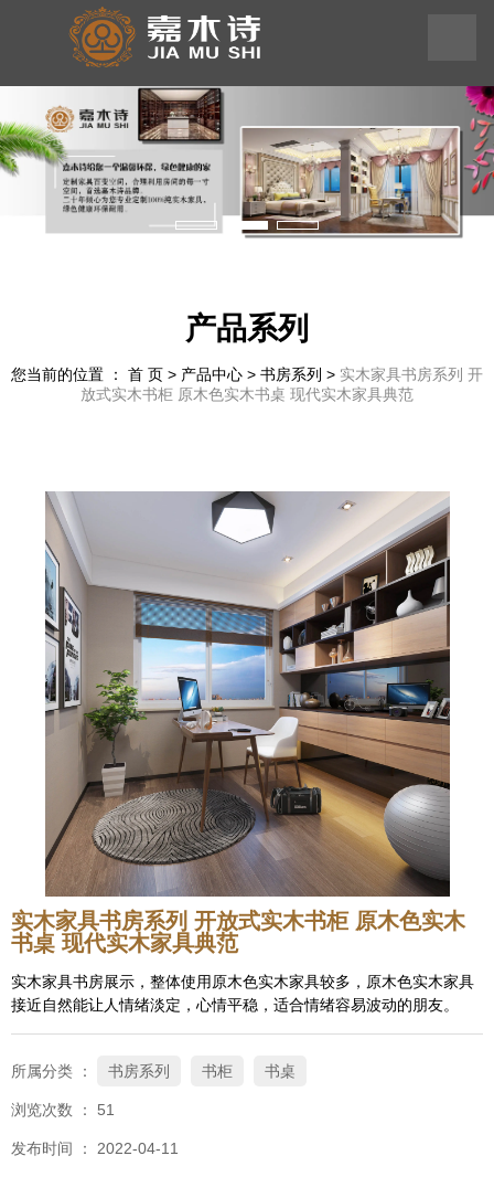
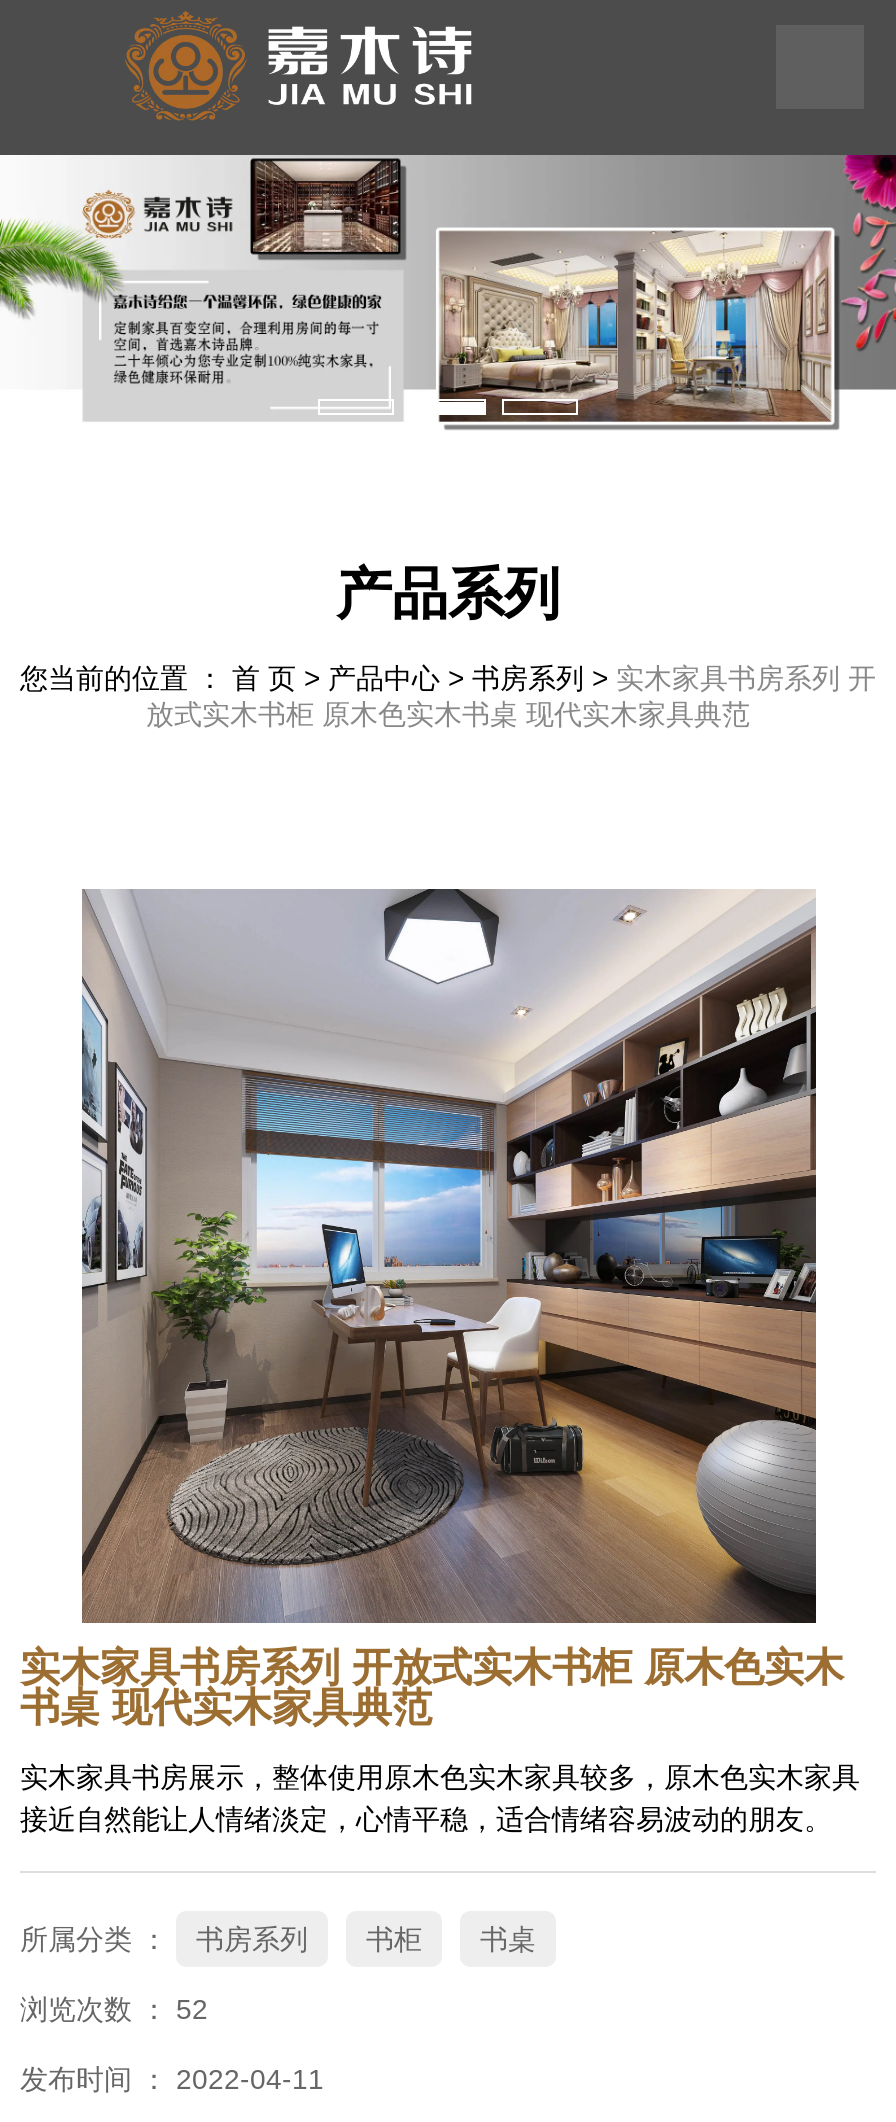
[11,1101,115,1118] 浏览次数 ：51 -> [20,1993,208,2025] 浏览次数 ：52

